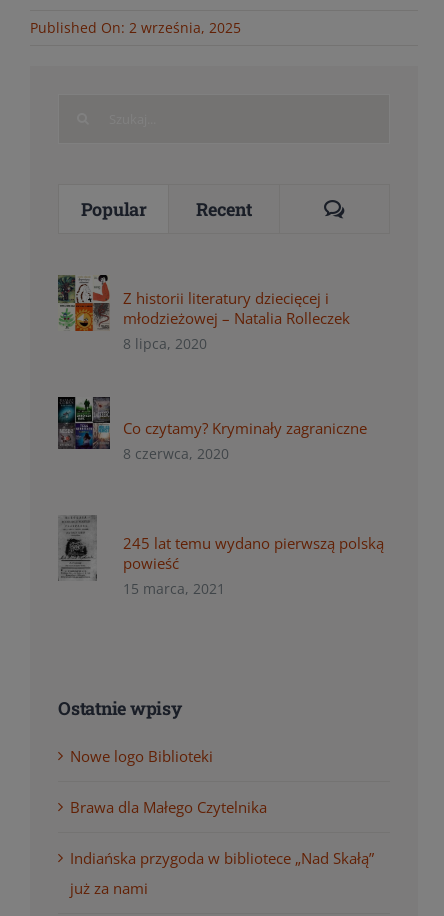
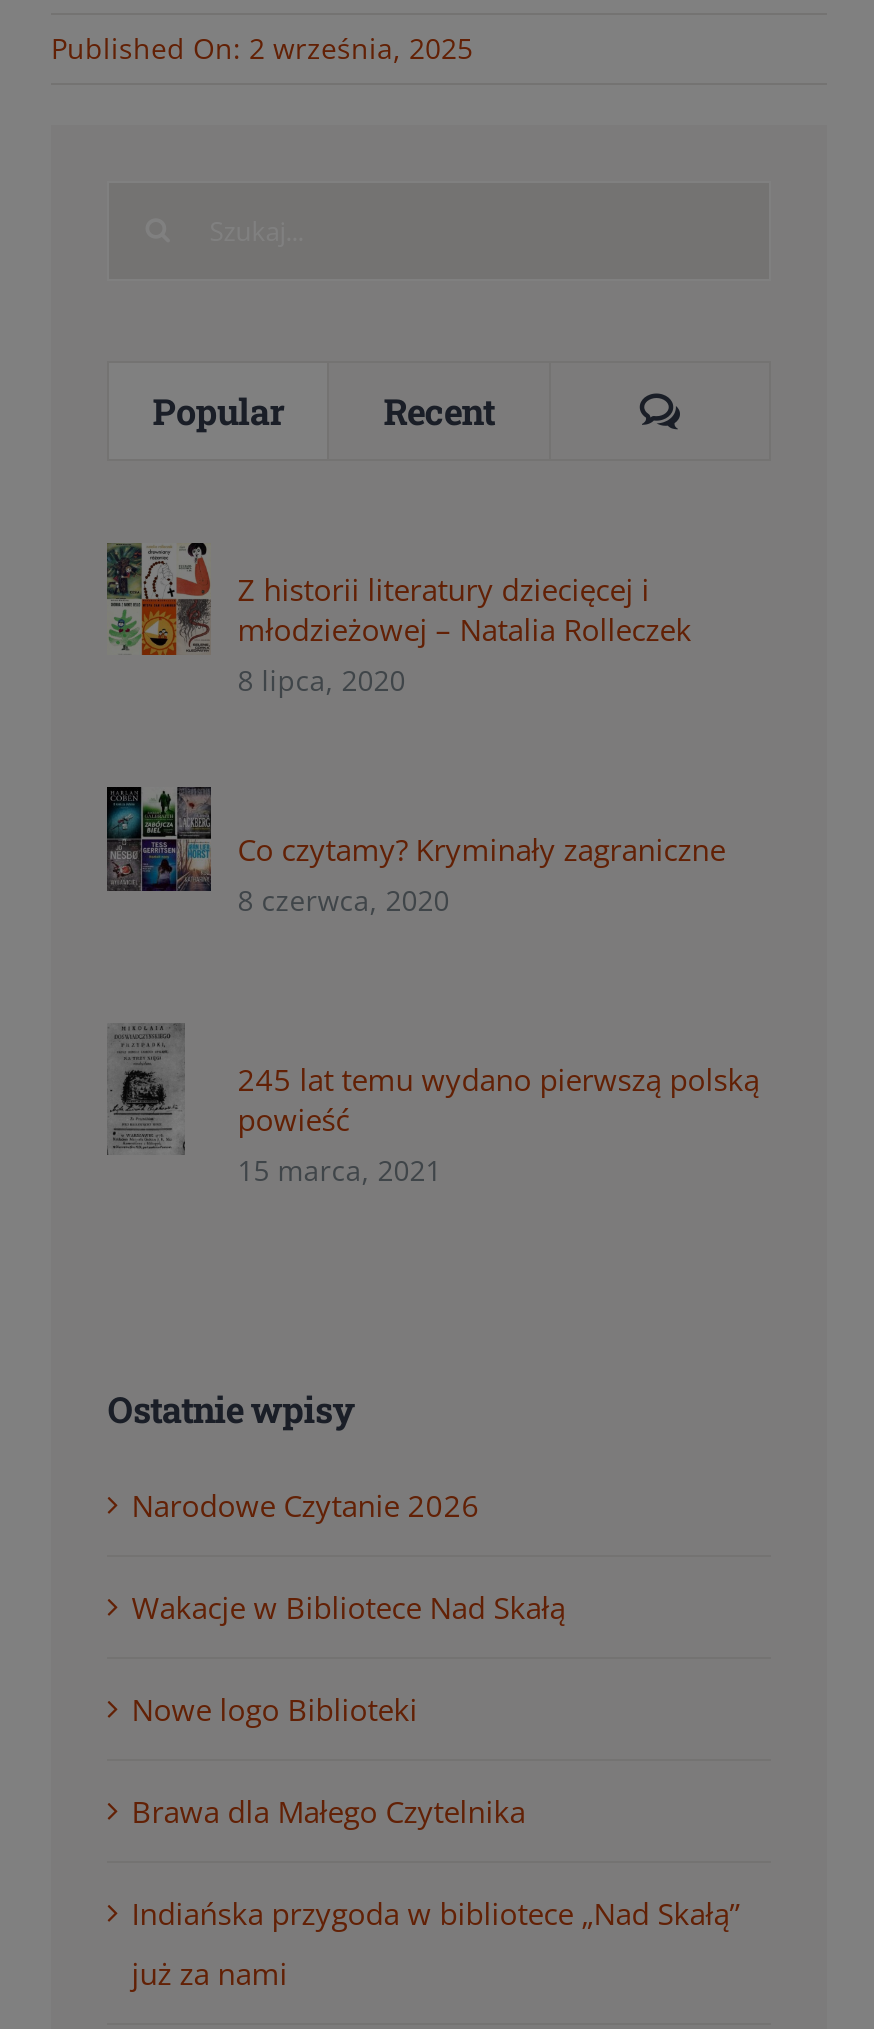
none -> [131,1486,565,1628] Narodowe Czytanie 2026 | Wakacje w Bibliotece Nad Skałą

